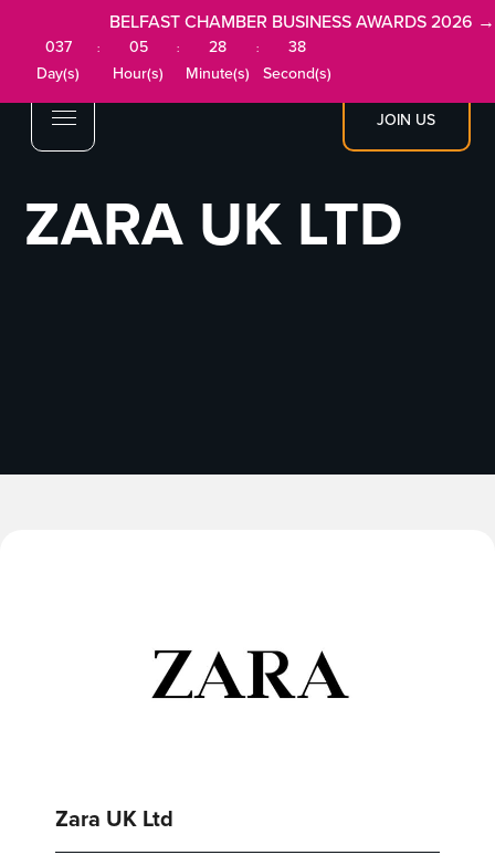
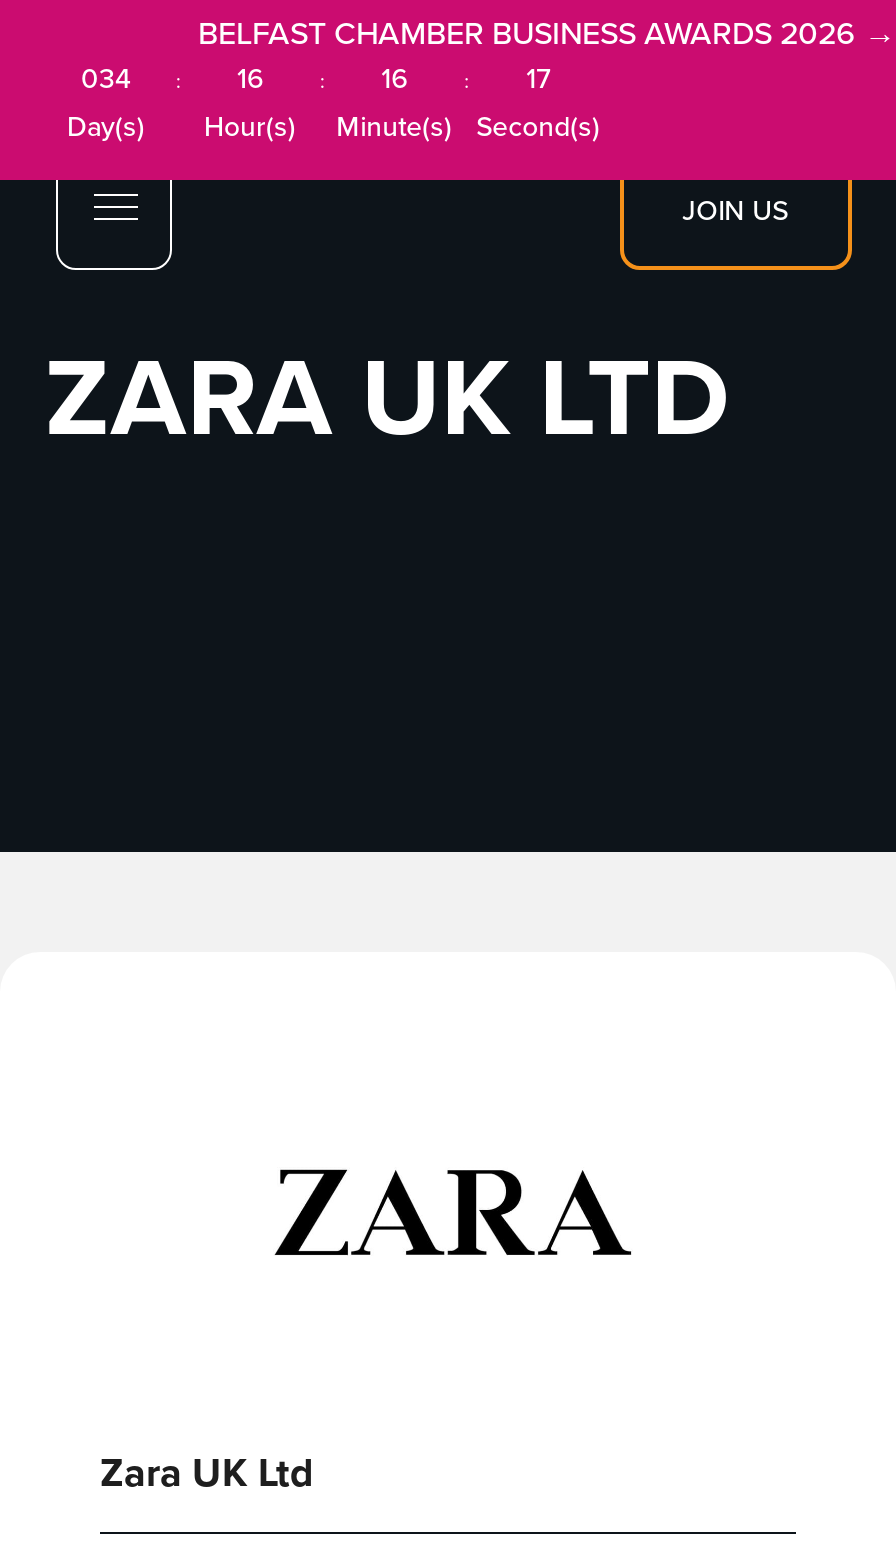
[45,35,72,58] 037 -> [81,58,131,100] 034
[129,35,148,58] 05 -> [237,58,263,100] 16
[209,35,227,58] 28 -> [381,58,407,100] 16
[288,35,306,58] 38 -> [526,58,550,100] 17

